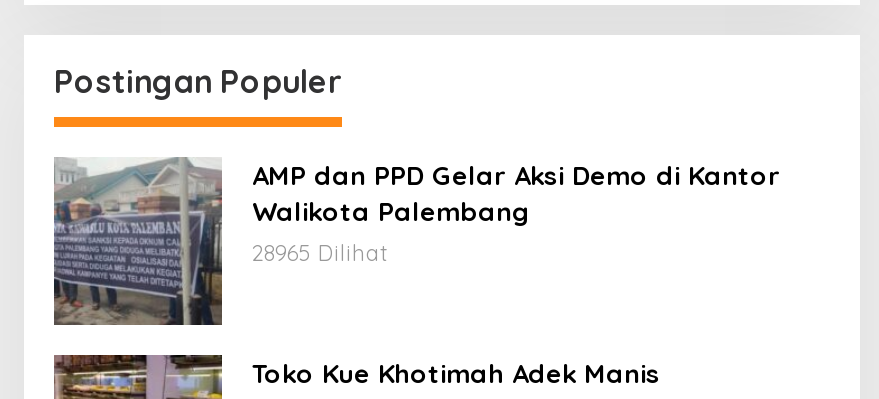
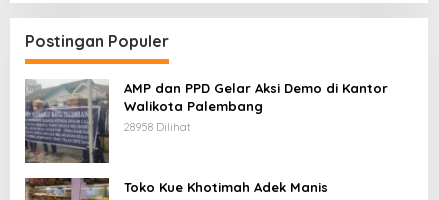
[252,239,388,267] 28965 Dilihat -> [124,120,191,134] 28958 Dilihat

